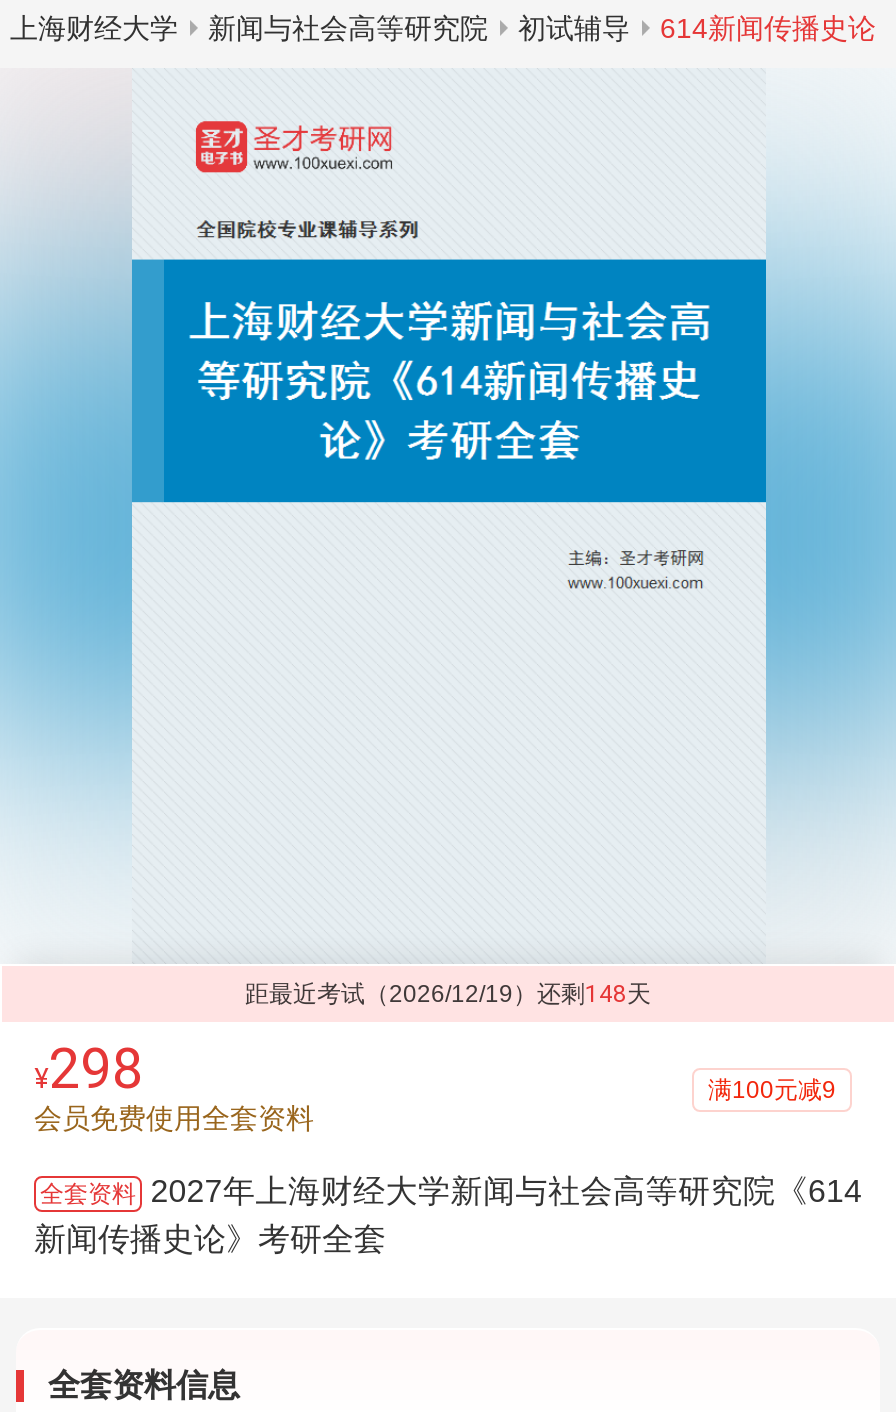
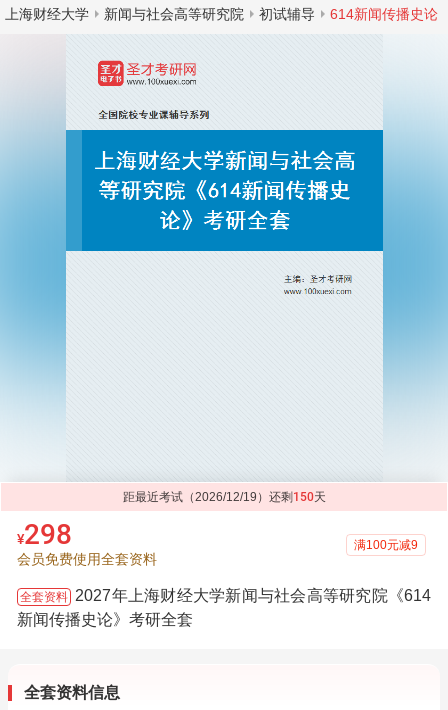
[245,980,651,1008] 距最近考试（2026/12/19）还剩148天 -> [122,490,325,504] 距最近考试（2026/12/19）还剩150天

